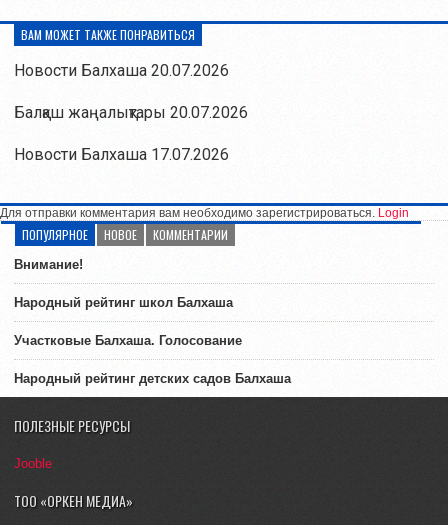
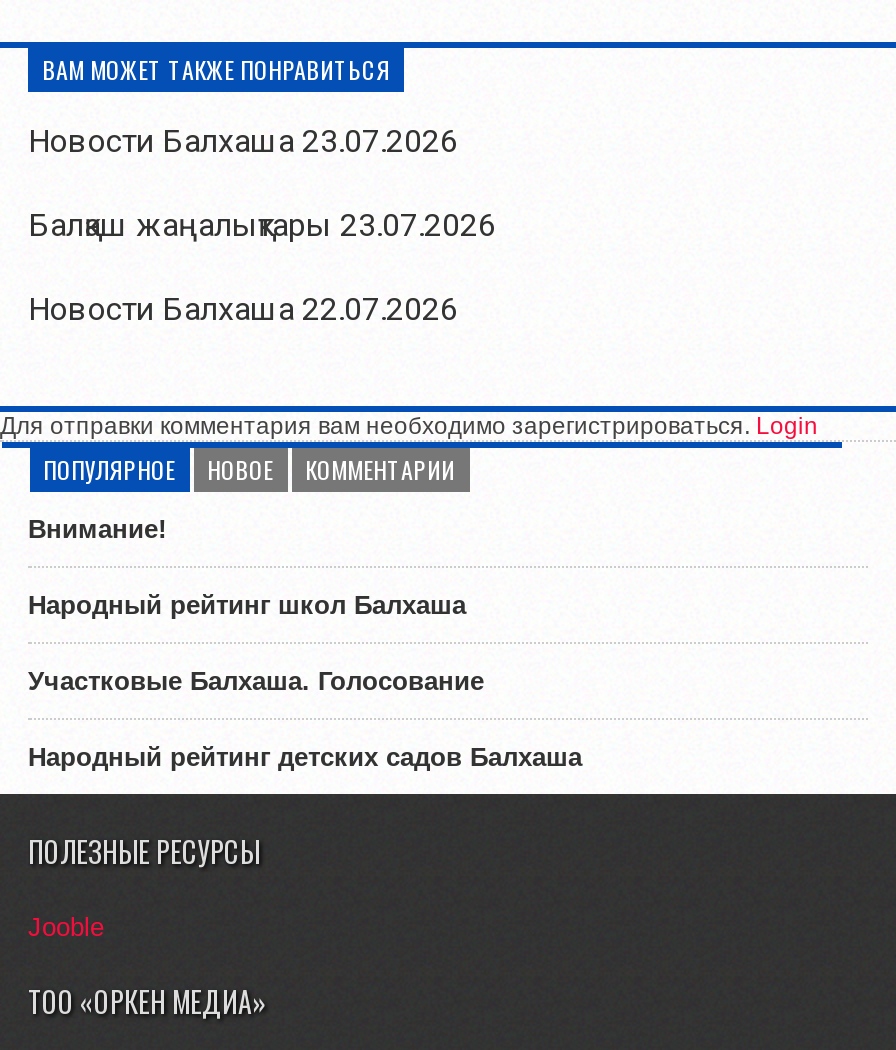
[14,61,229,80] Новости Балхаша 20.07.2026 -> [28,122,458,160] Новости Балхаша 23.07.2026
[14,103,248,122] Балқаш жаңалықтары 20.07.2026 -> [28,207,496,245] Балқаш жаңалықтары 23.07.2026
[14,145,229,164] Новости Балхаша 17.07.2026 -> [28,291,458,329] Новости Балхаша 22.07.2026

